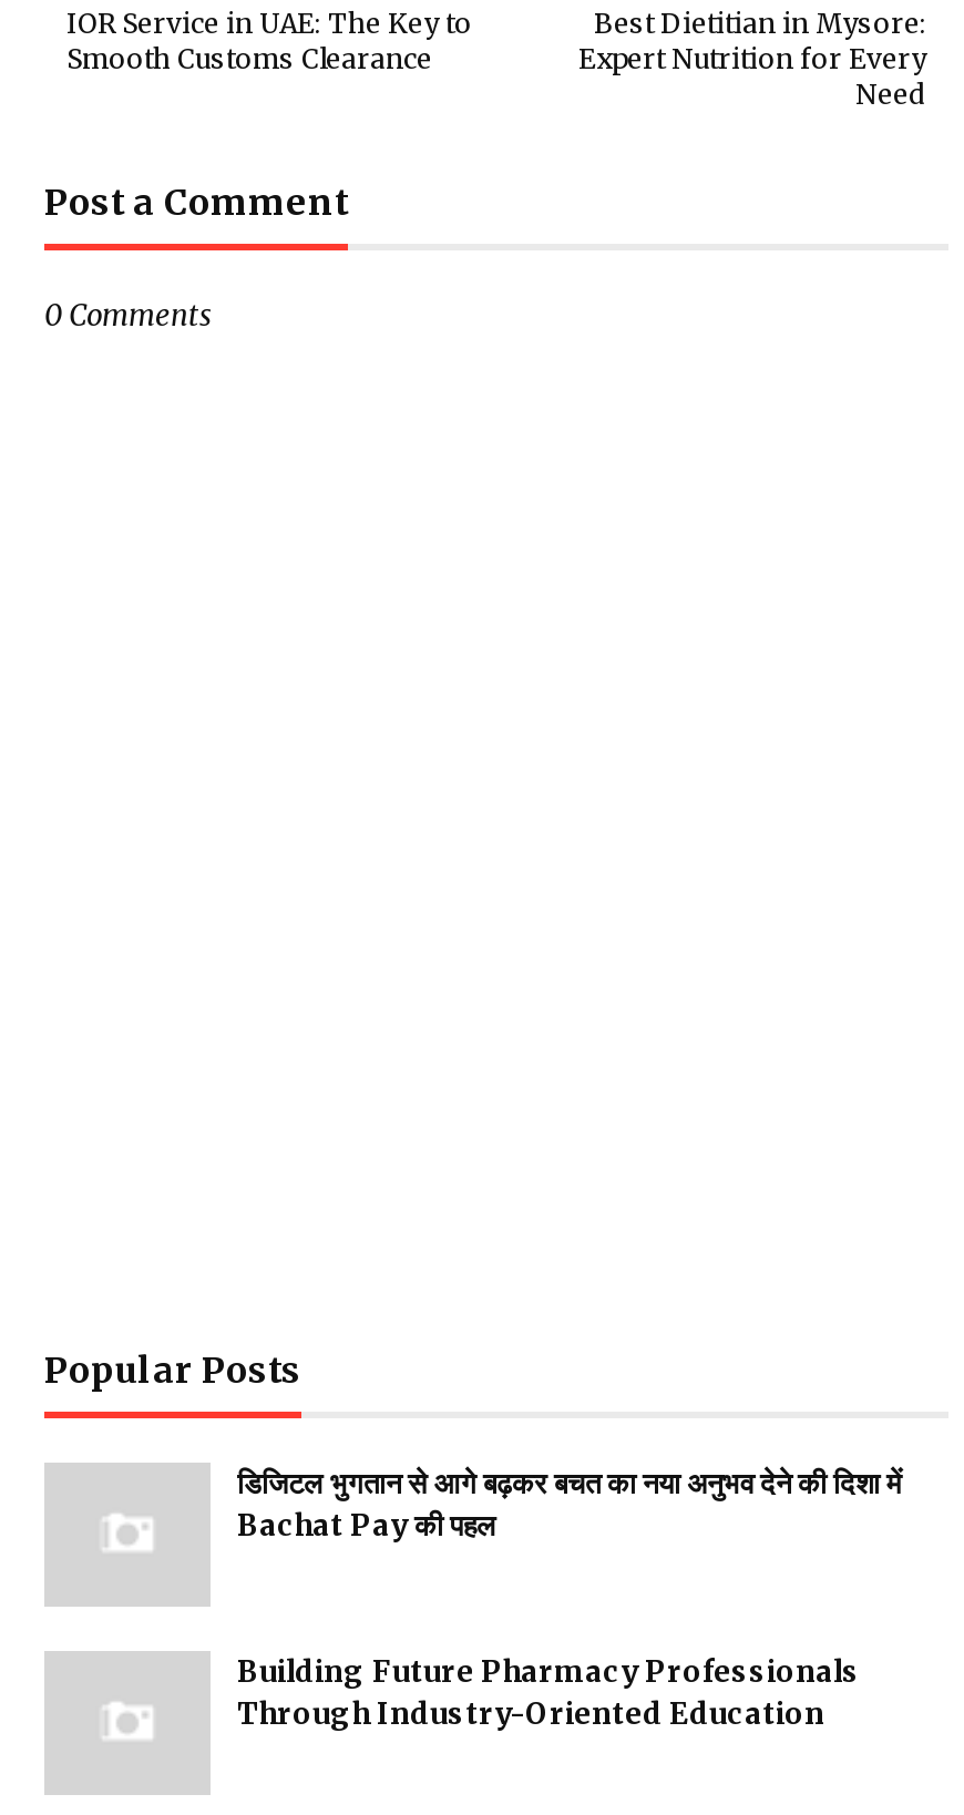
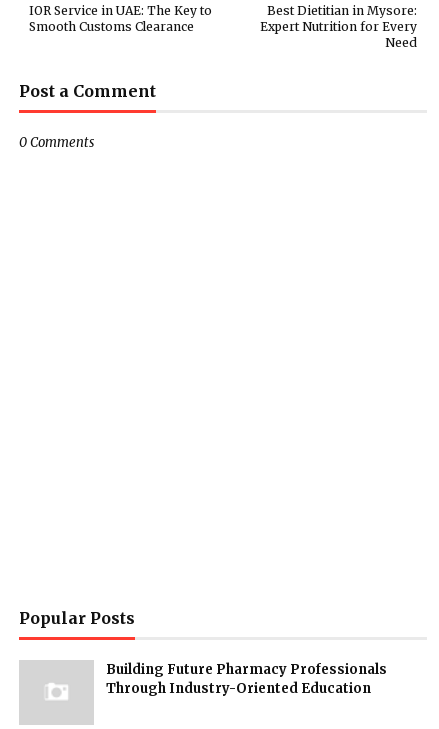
[237,1465,902,1545] डिजिटल भुगतान से आगे बढ़कर बचत का नया अनुभव देने की दिशा में | Bachat Pay की पहल -> none

